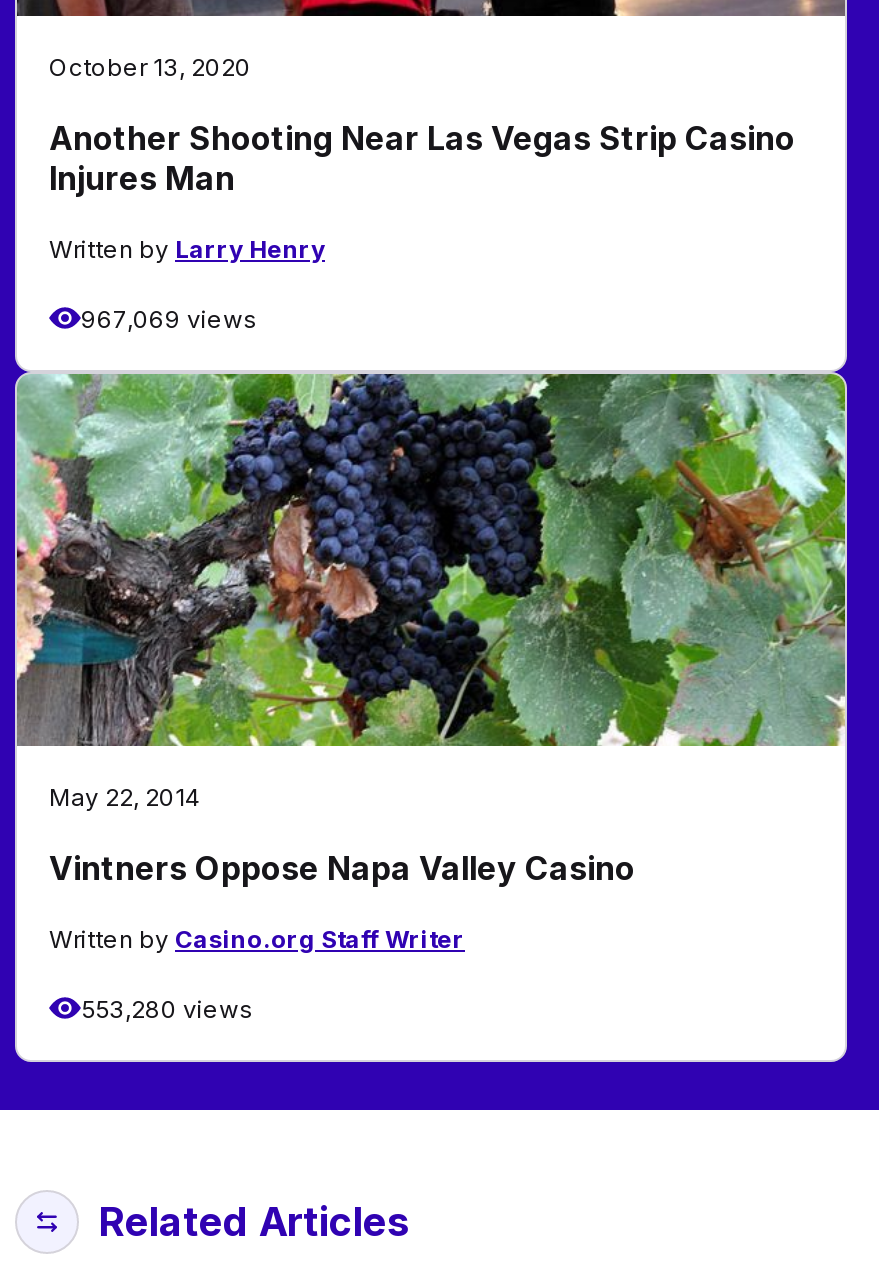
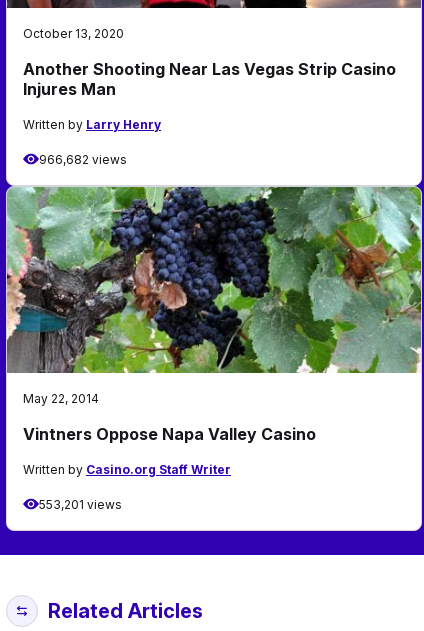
[81,303,257,333] 967,069 views -> [39,151,127,166] 966,682 views
[81,993,253,1023] 553,280 views -> [39,496,122,511] 553,201 views

